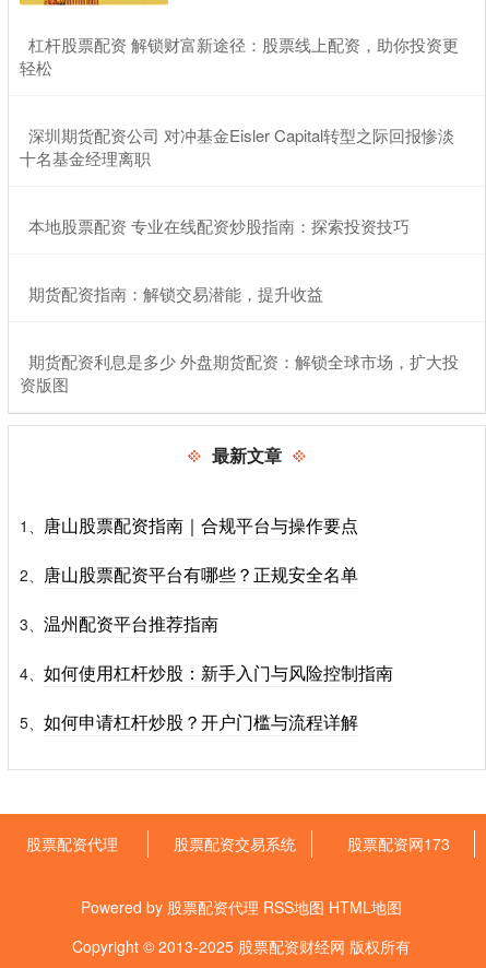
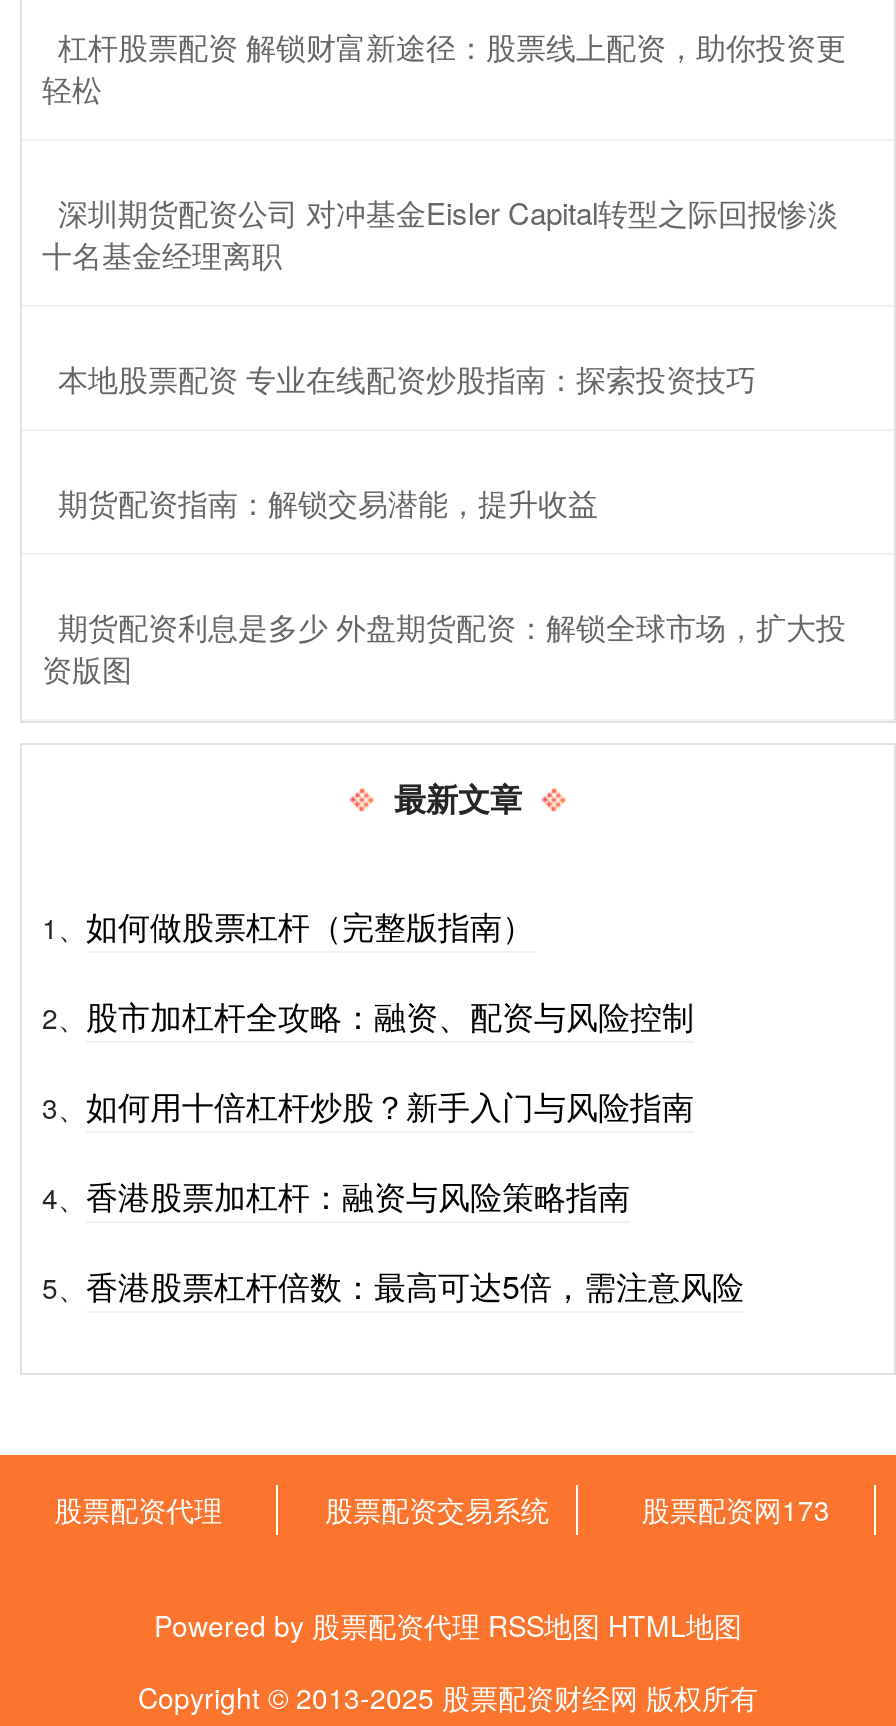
[20,513,358,538] 1、唐山股票配资指南｜合规平台与操作要点 -> [42,904,534,950] 1、如何做股票杠杆（完整版指南）
[20,562,358,587] 2、唐山股票配资平台有哪些？正规安全名单 -> [42,994,694,1040] 2、股市加杠杆全攻略：融资、配资与风险控制
[20,611,218,636] 3、温州配资平台推荐指南 -> [42,1084,694,1130] 3、如何用十倍杠杆炒股？新手入门与风险指南
[20,660,393,685] 4、如何使用杠杆炒股：新手入门与风险控制指南 -> [42,1174,630,1220] 4、香港股票加杠杆：融资与风险策略指南
[20,710,358,735] 5、如何申请杠杆炒股？开户门槛与流程详解 -> [42,1264,744,1310] 5、香港股票杠杆倍数：最高可达5倍，需注意风险

